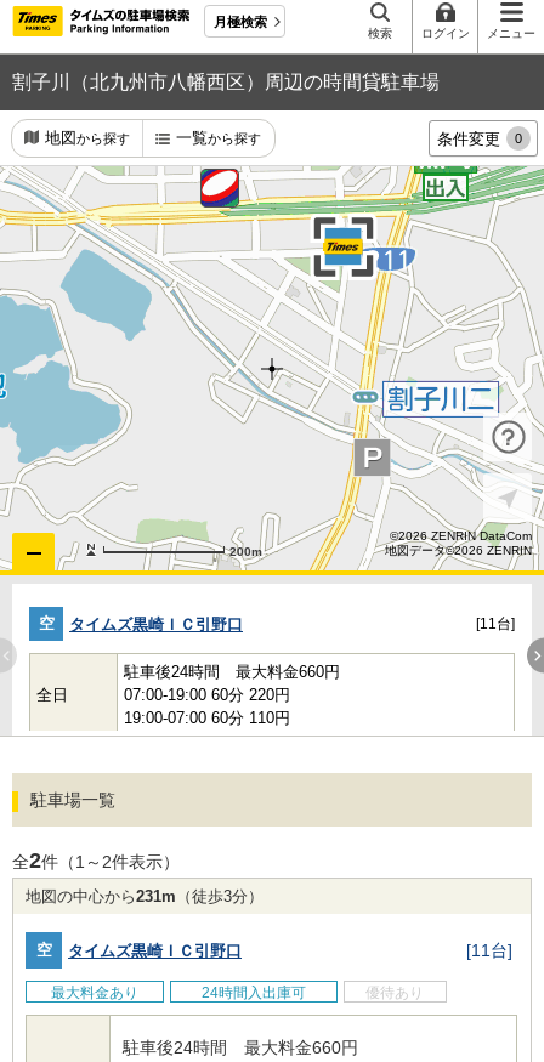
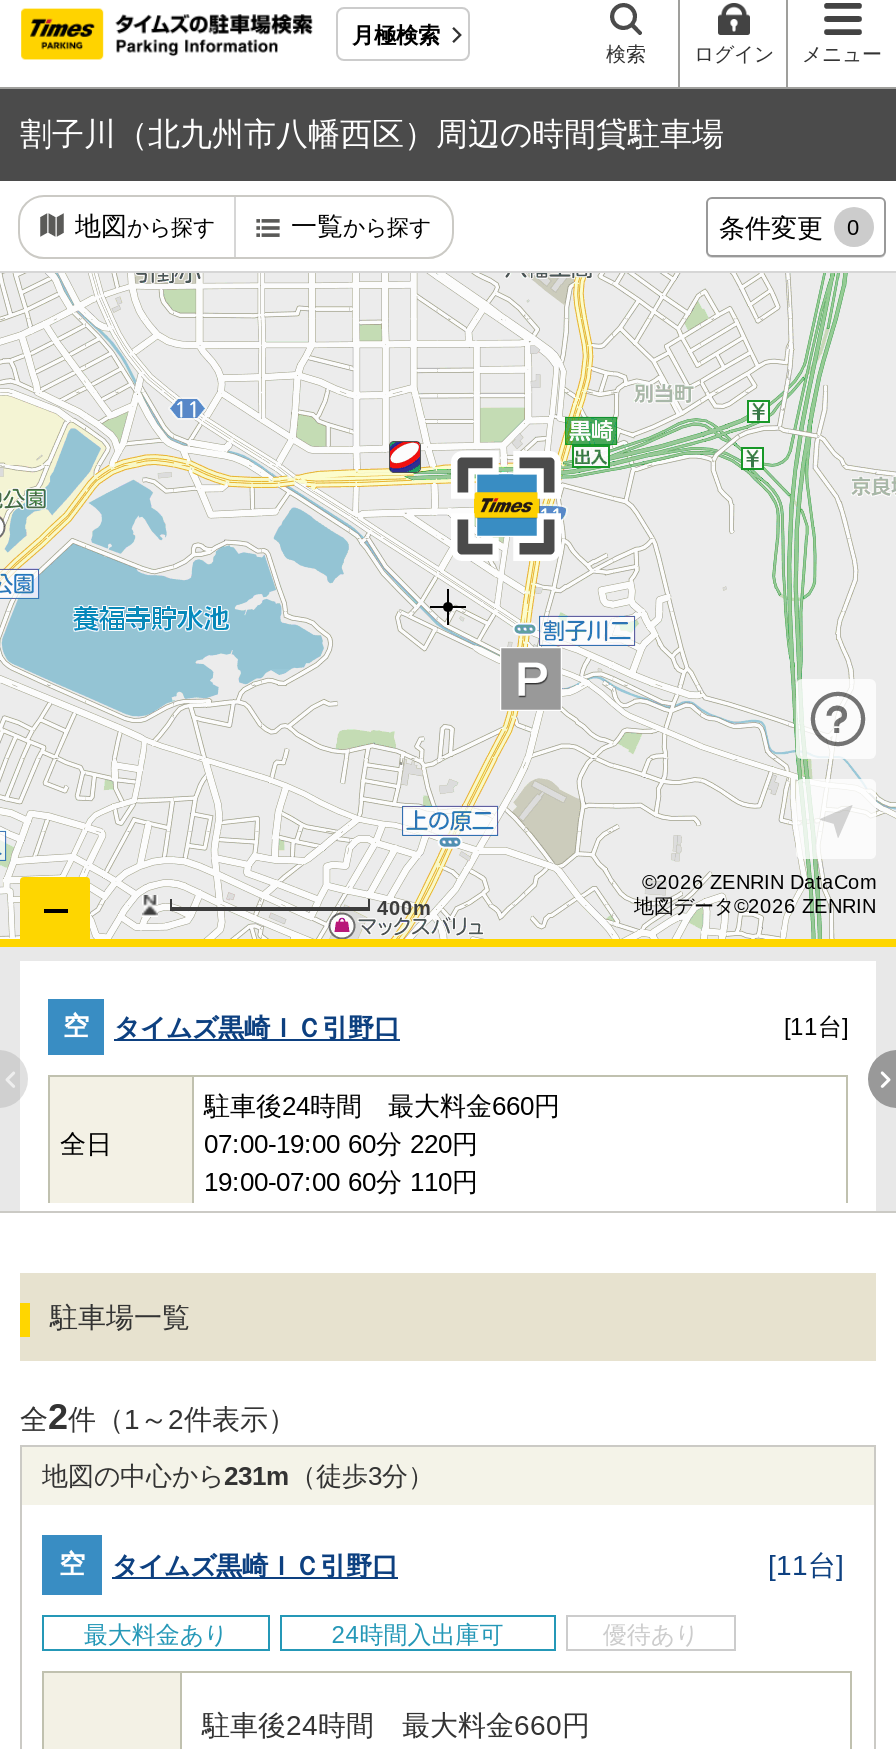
[4,165,540,572] [image] | 200m -> [6,271,890,941] [image] | 400m

